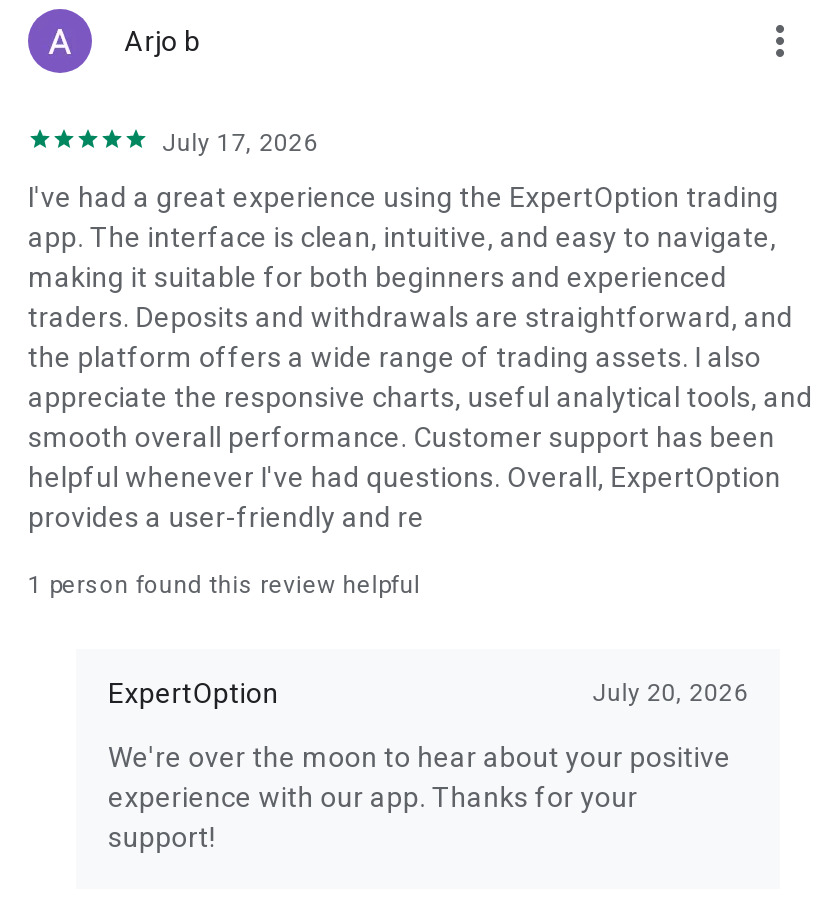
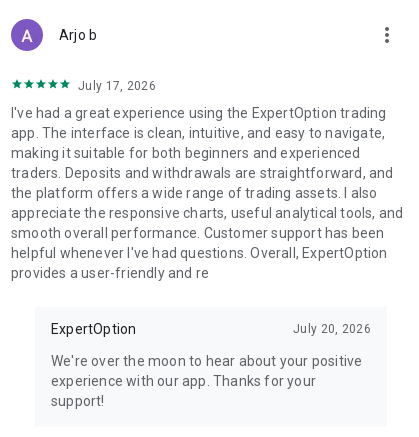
[28,571,420,599] 1 person found this review helpful -> none

